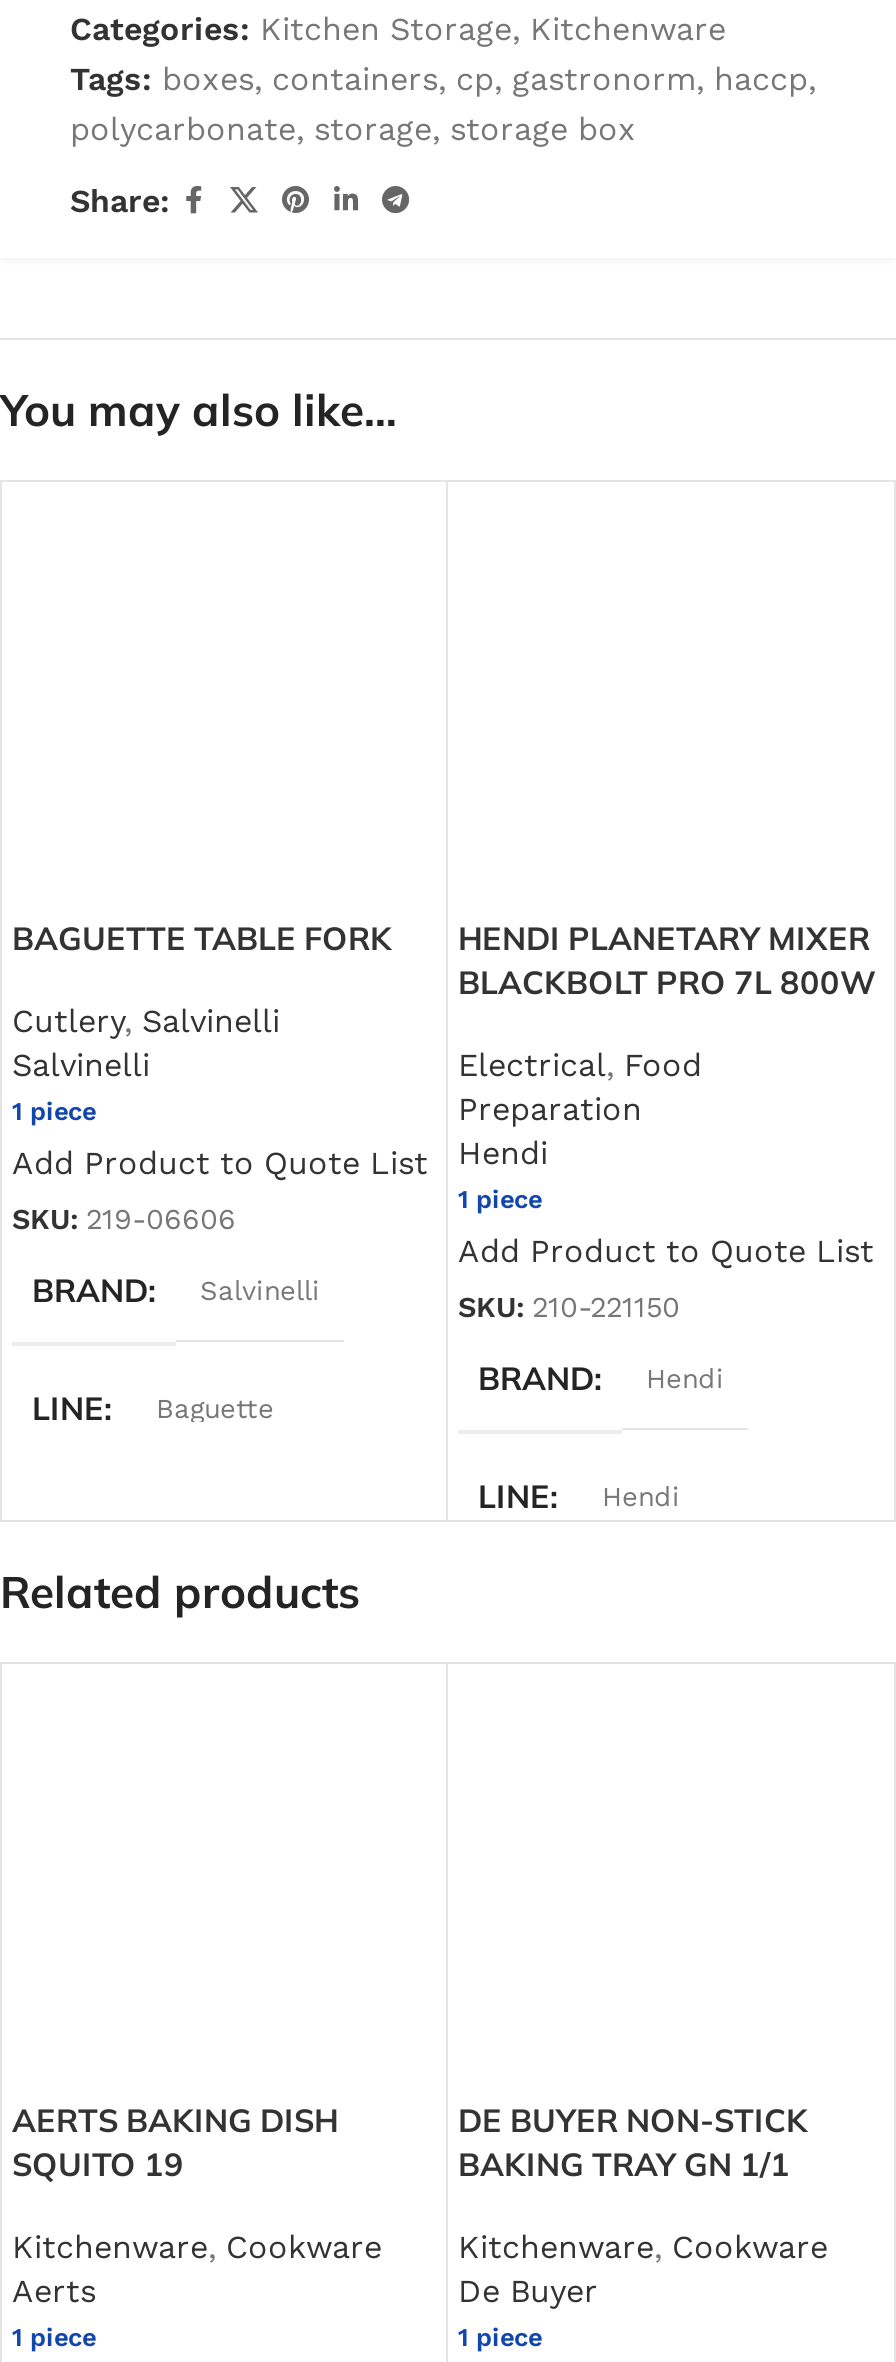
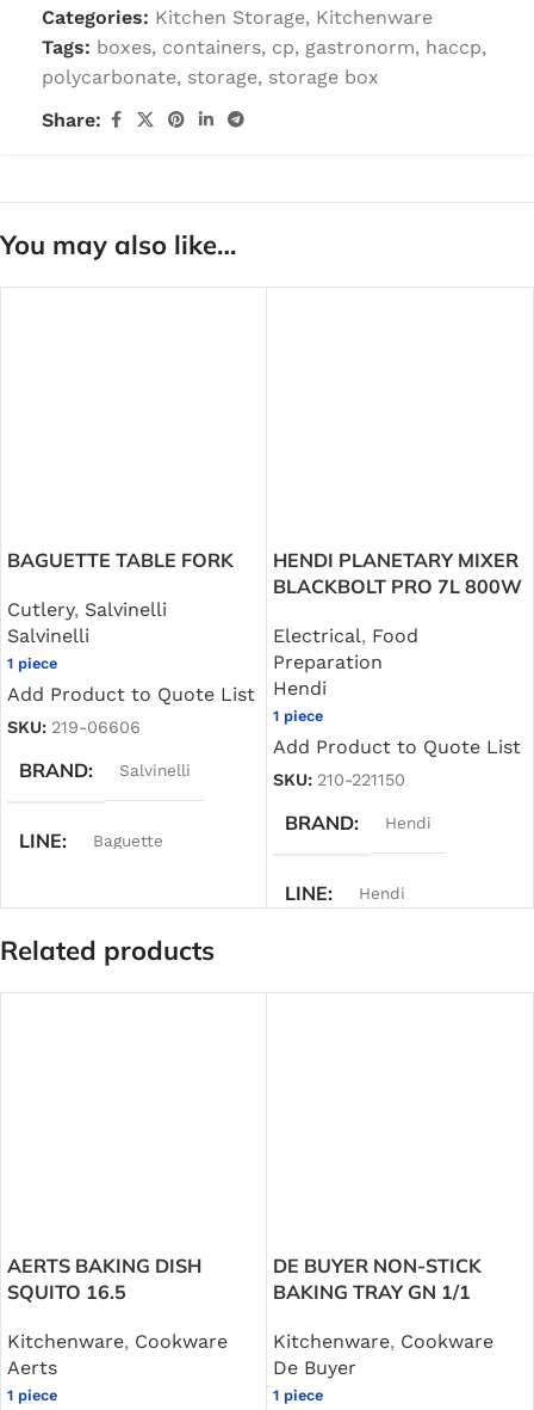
[12,2144,184,2184] SQUITO 19 -> [7,1280,126,1304] SQUITO 16.5

